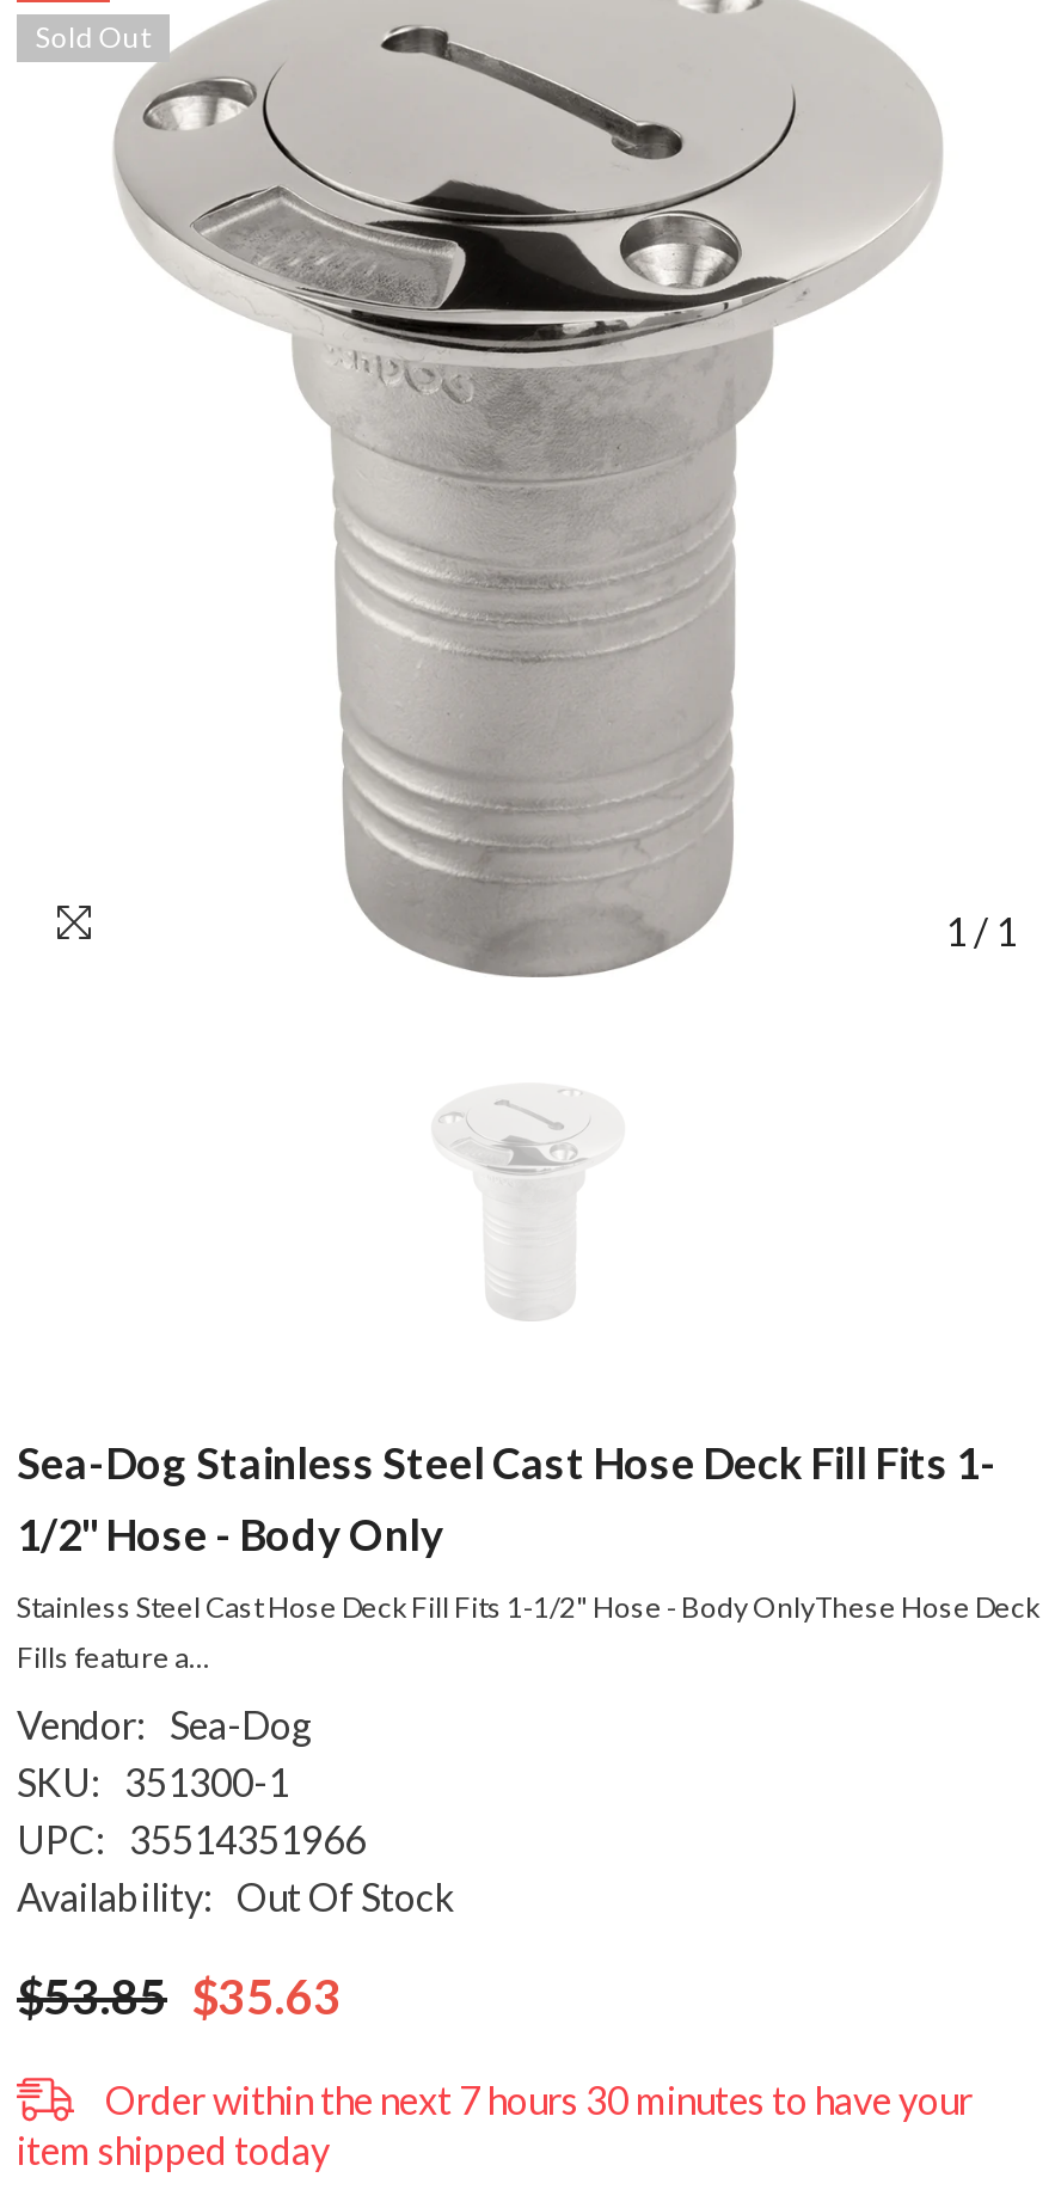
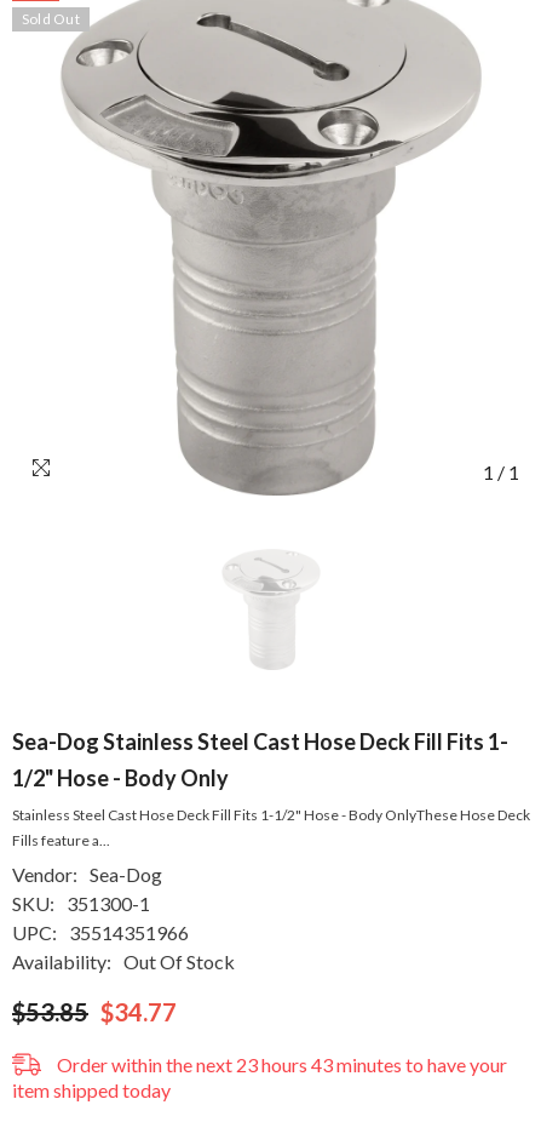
[17,1965,342,2023] $53.85 $35.63 -> [12,997,177,1026] $53.85 $34.77
[105,2075,973,2121] Order within the next 7 hours 30 minutes to have your -> [57,1052,507,1075] Order within the next 23 hours 43 minutes to have your

